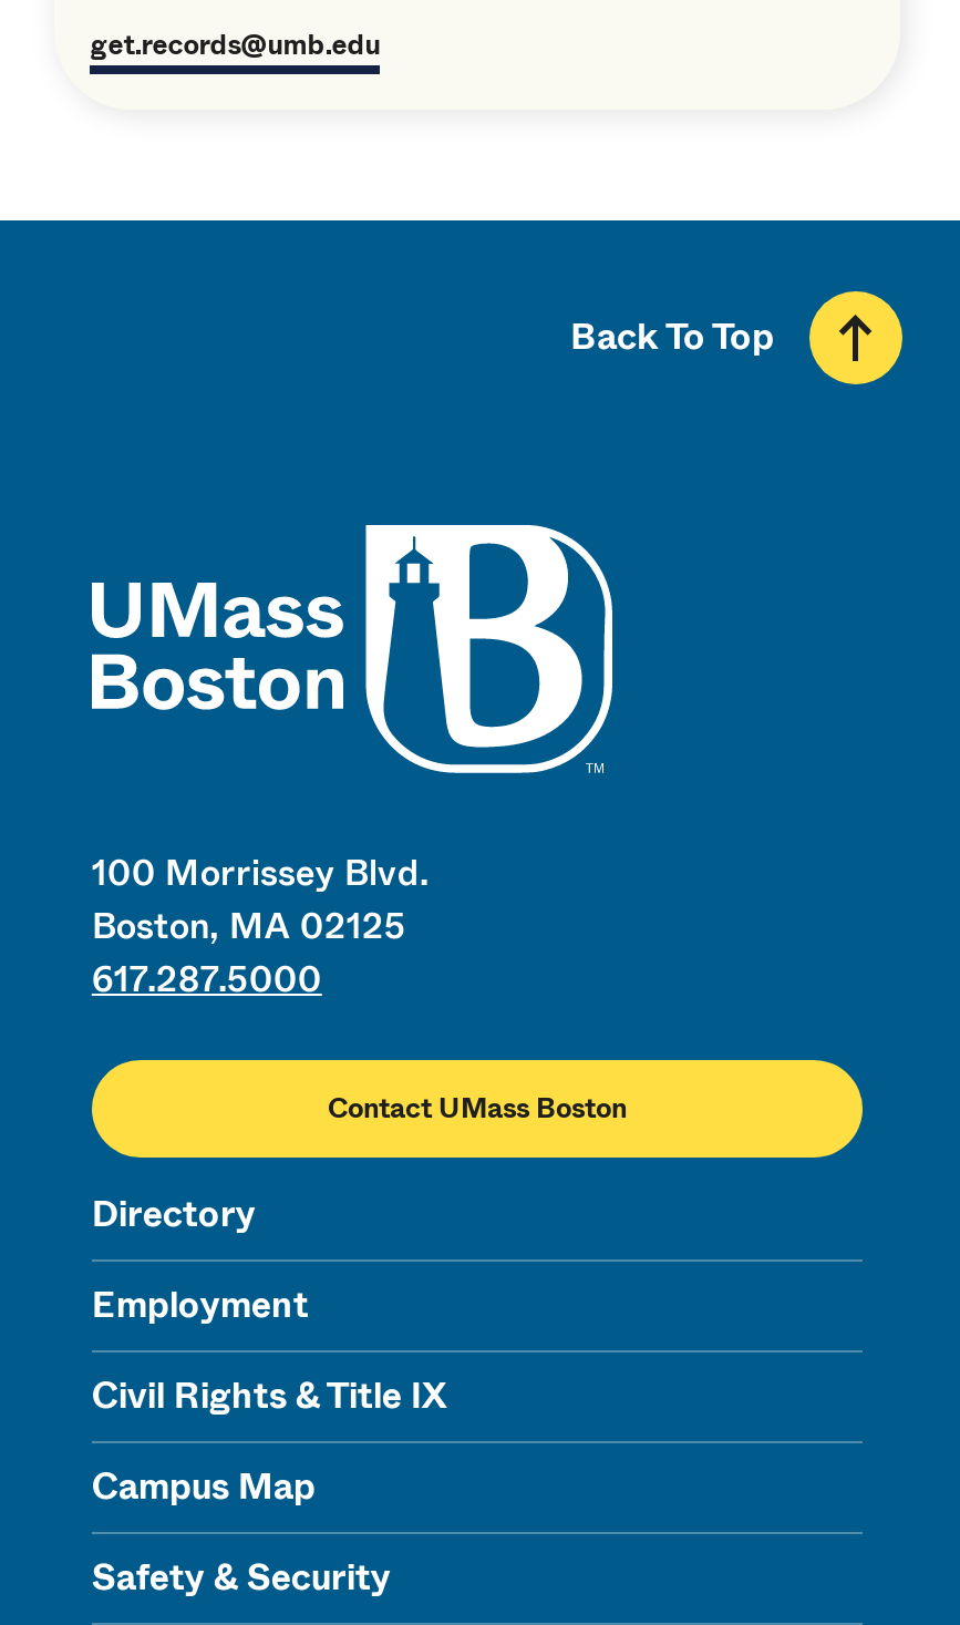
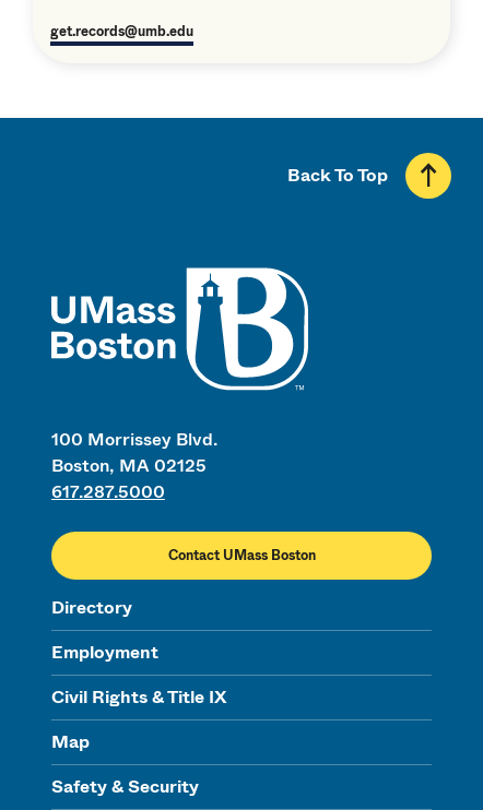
[92,1462,315,1513] Campus Map -> [51,730,89,755] Map

